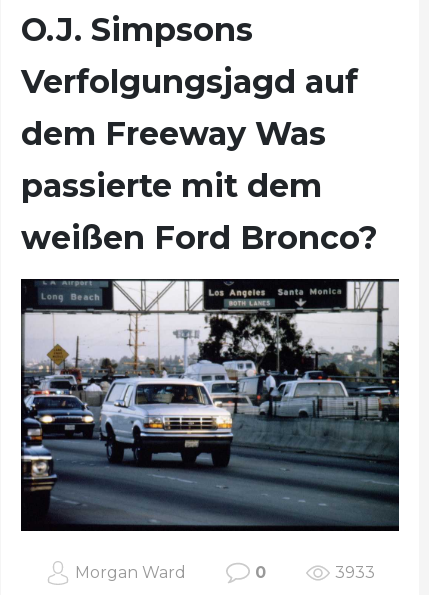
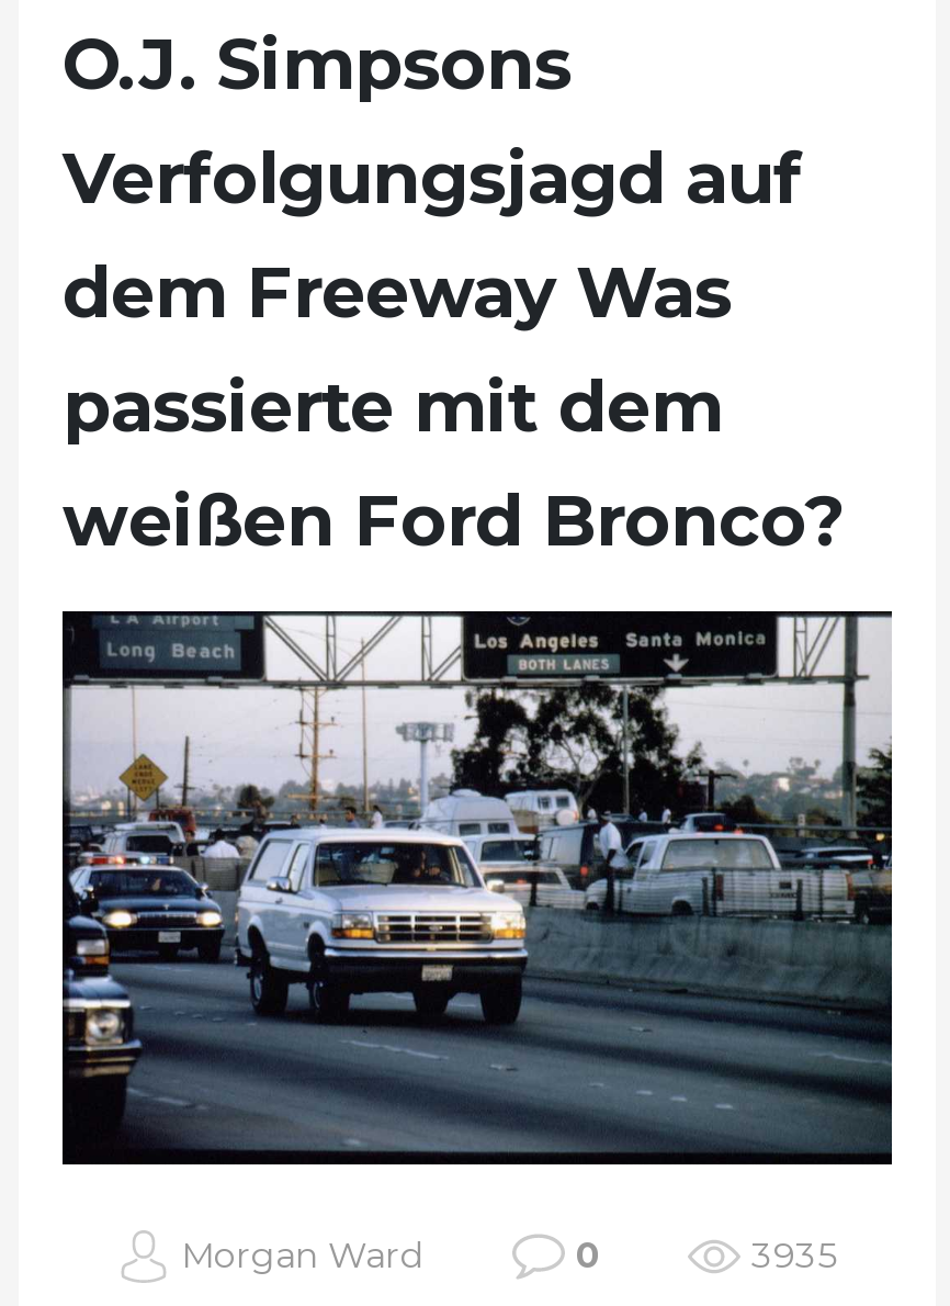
[334,563,374,582] 3933 -> [751,1234,837,1276] 3935

